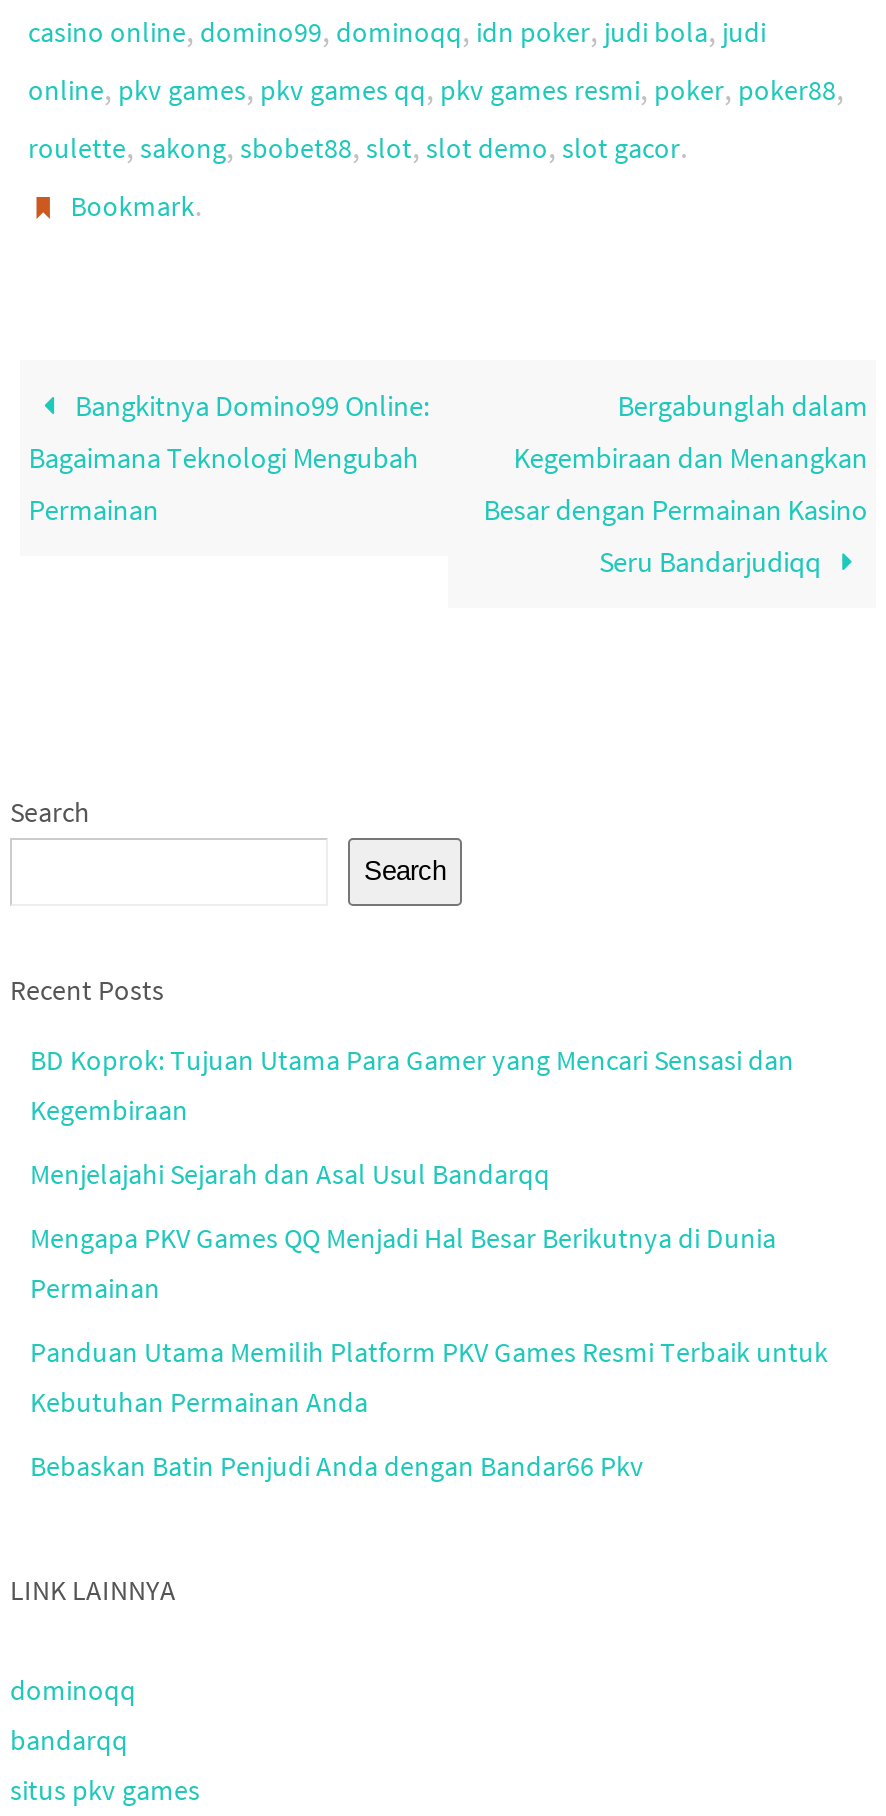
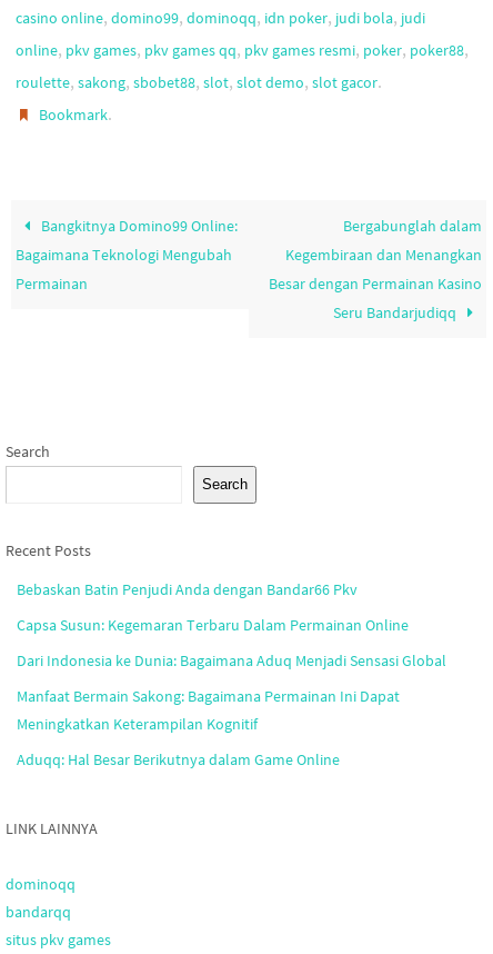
[30,1042,828,1420] BD Koprok: Tujuan Utama Para Gamer yang Mencari Sensasi dan | Kegembiraan | Menjelajahi Sejarah dan Asal Usul Bandarqq | Mengapa PKV Games QQ Menjadi Hal Besar Berikutnya di Dunia | Permainan | Panduan Utama Memilih Platform PKV Games Resmi Terbaik untuk | Kebutuhan Permainan Anda -> none
moved [30,1448,644,1484] -> [17,579,358,599]: Bebaskan Batin Penjudi Anda dengan Bandar66 Pkv
none -> [17,615,446,769] Capsa Susun: Kegemaran Terbaru Dalam Permainan Online | Dari Indonesia ke Dunia: Bagaimana Aduq Menjadi Sensasi Global | Manfaat Bermain Sakong: Bagaimana Permainan Ini Dapat | Meningkatkan Keterampilan Kognitif | Aduqq: Hal Besar Berikutnya dalam Game Online

